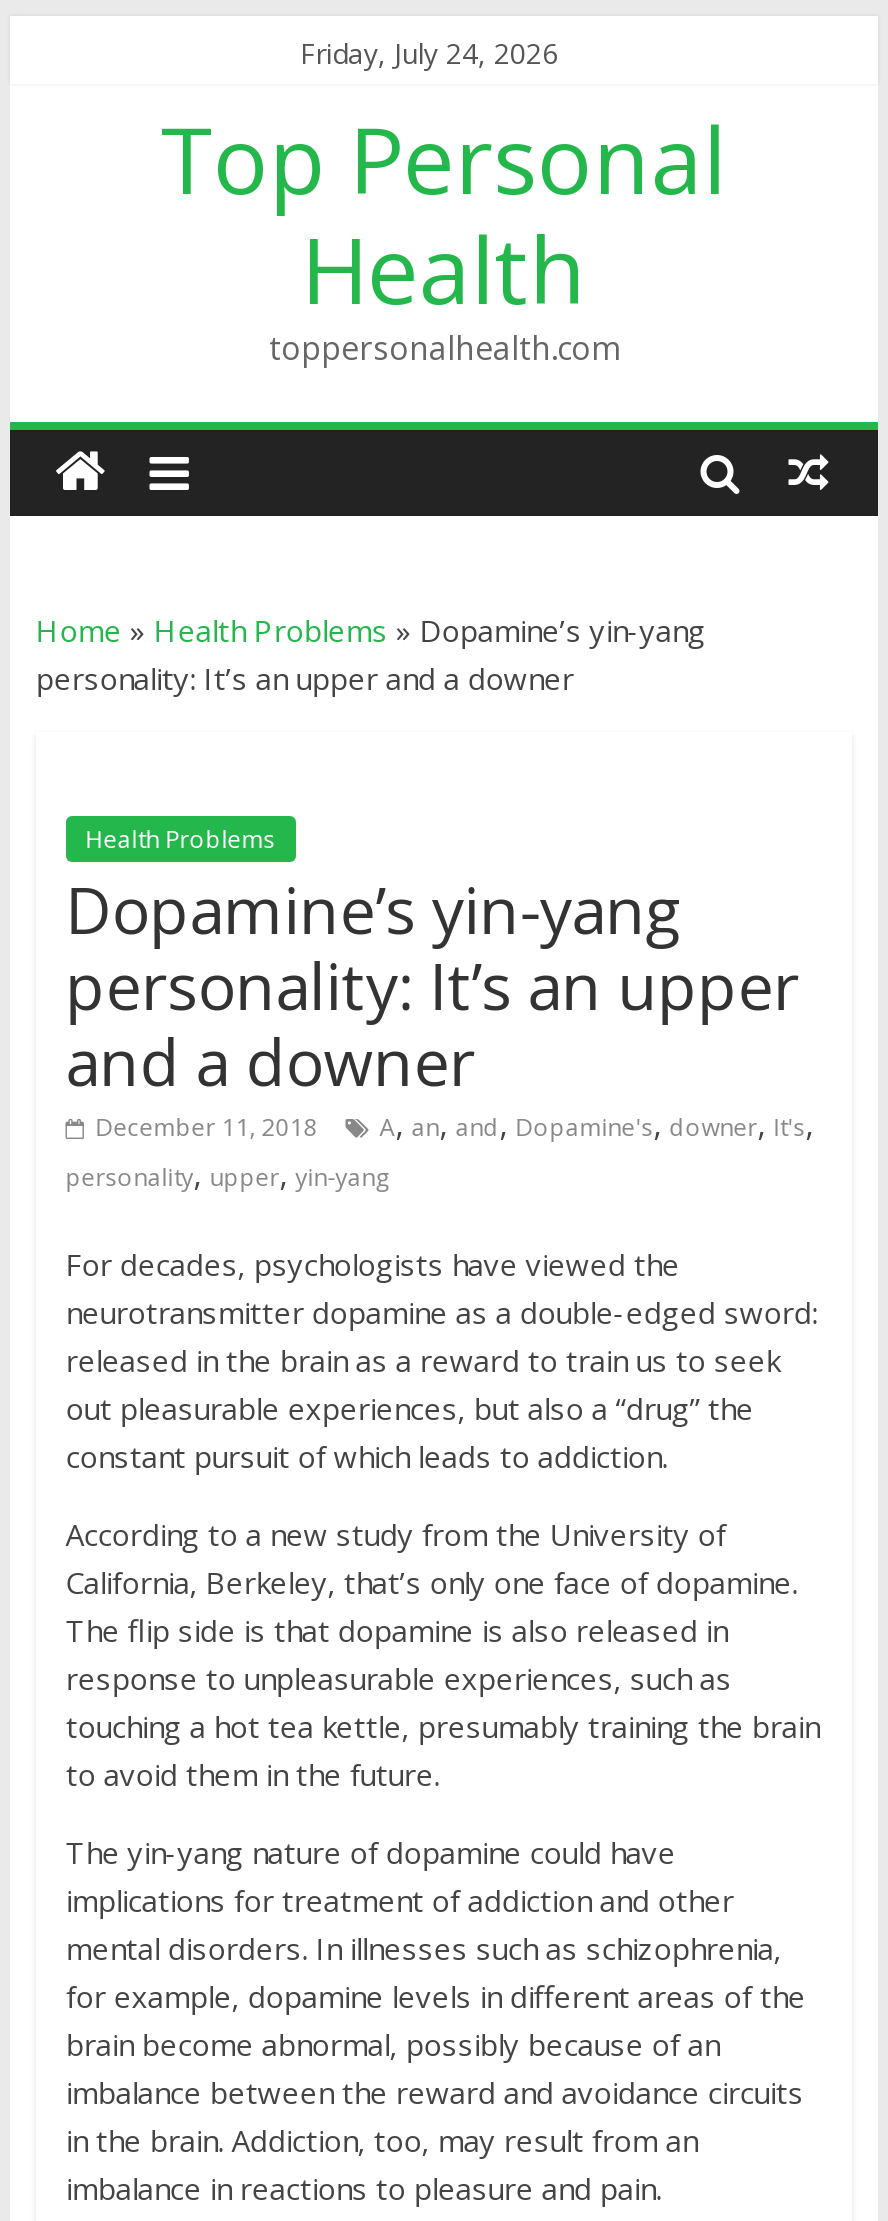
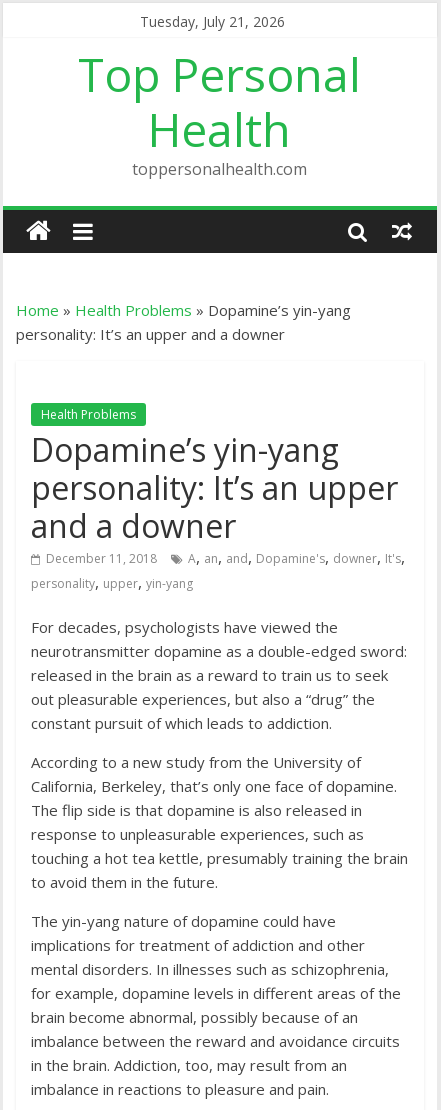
[300,34,558,72] Friday, July 24, 2026 -> [140,12,285,31] Tuesday, July 21, 2026

